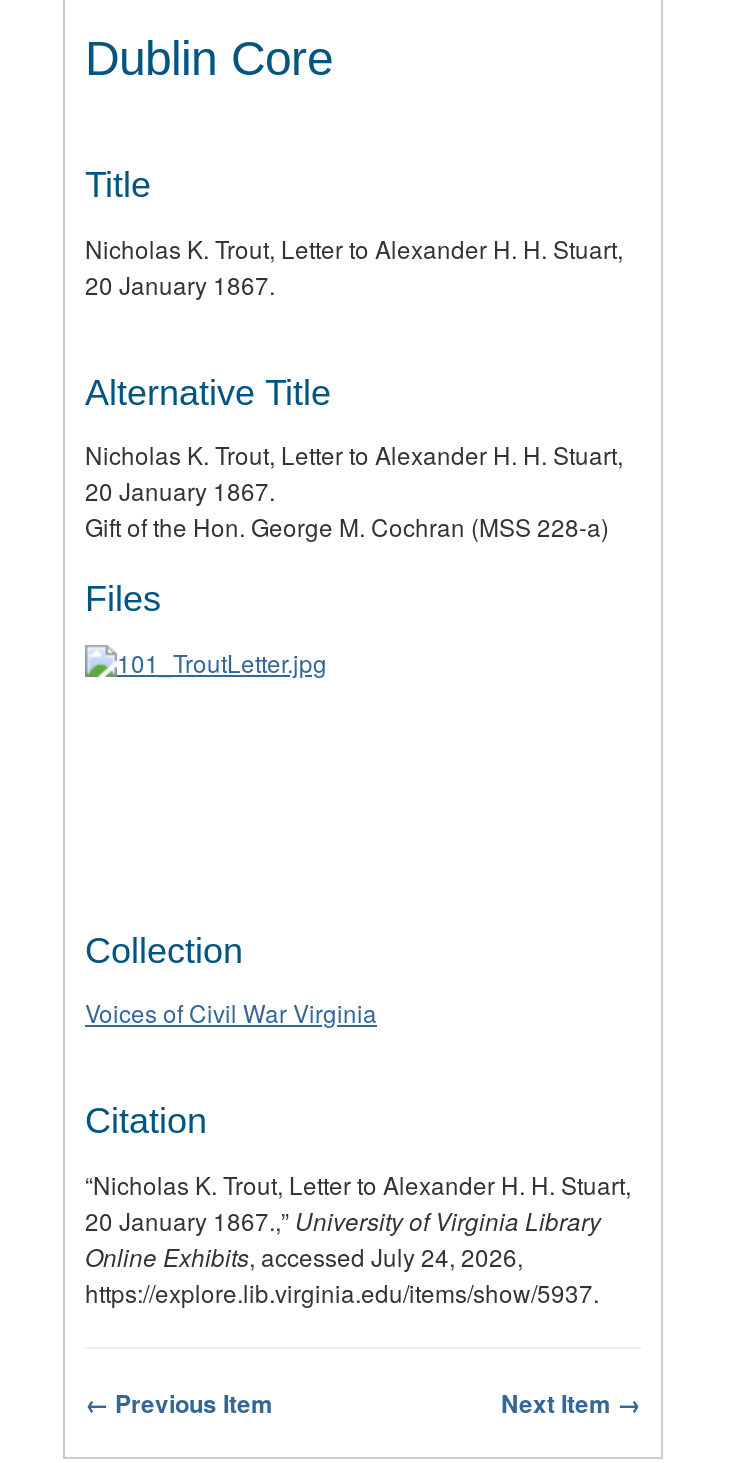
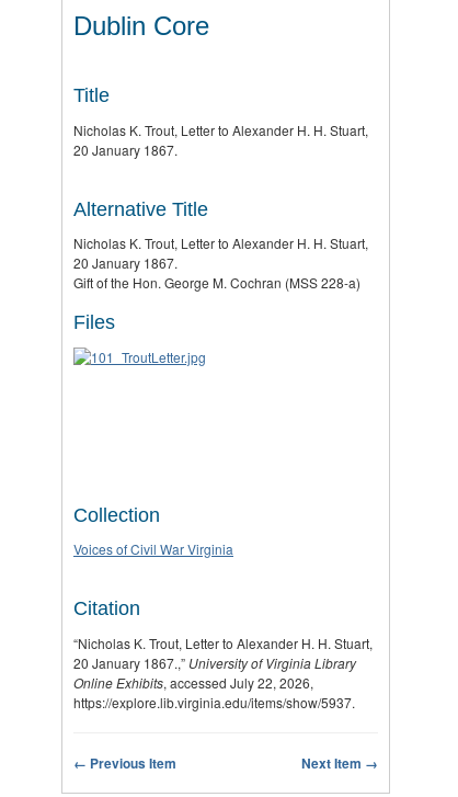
[85,1238,523,1272] Online Exhibits, accessed July 24, 2026, -> [73,673,313,691] Online Exhibits, accessed July 22, 2026,

